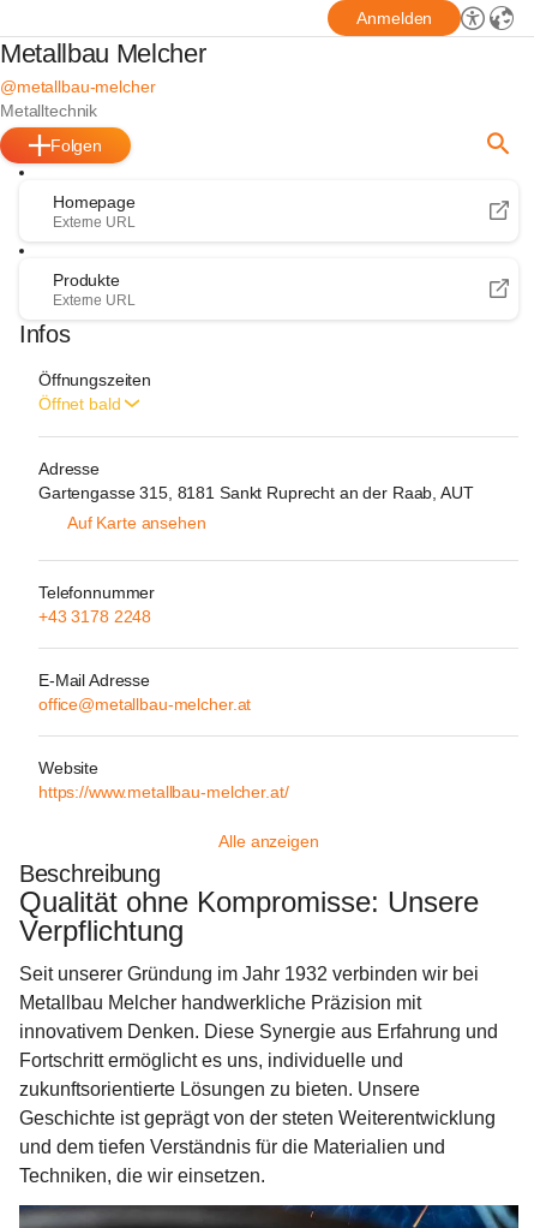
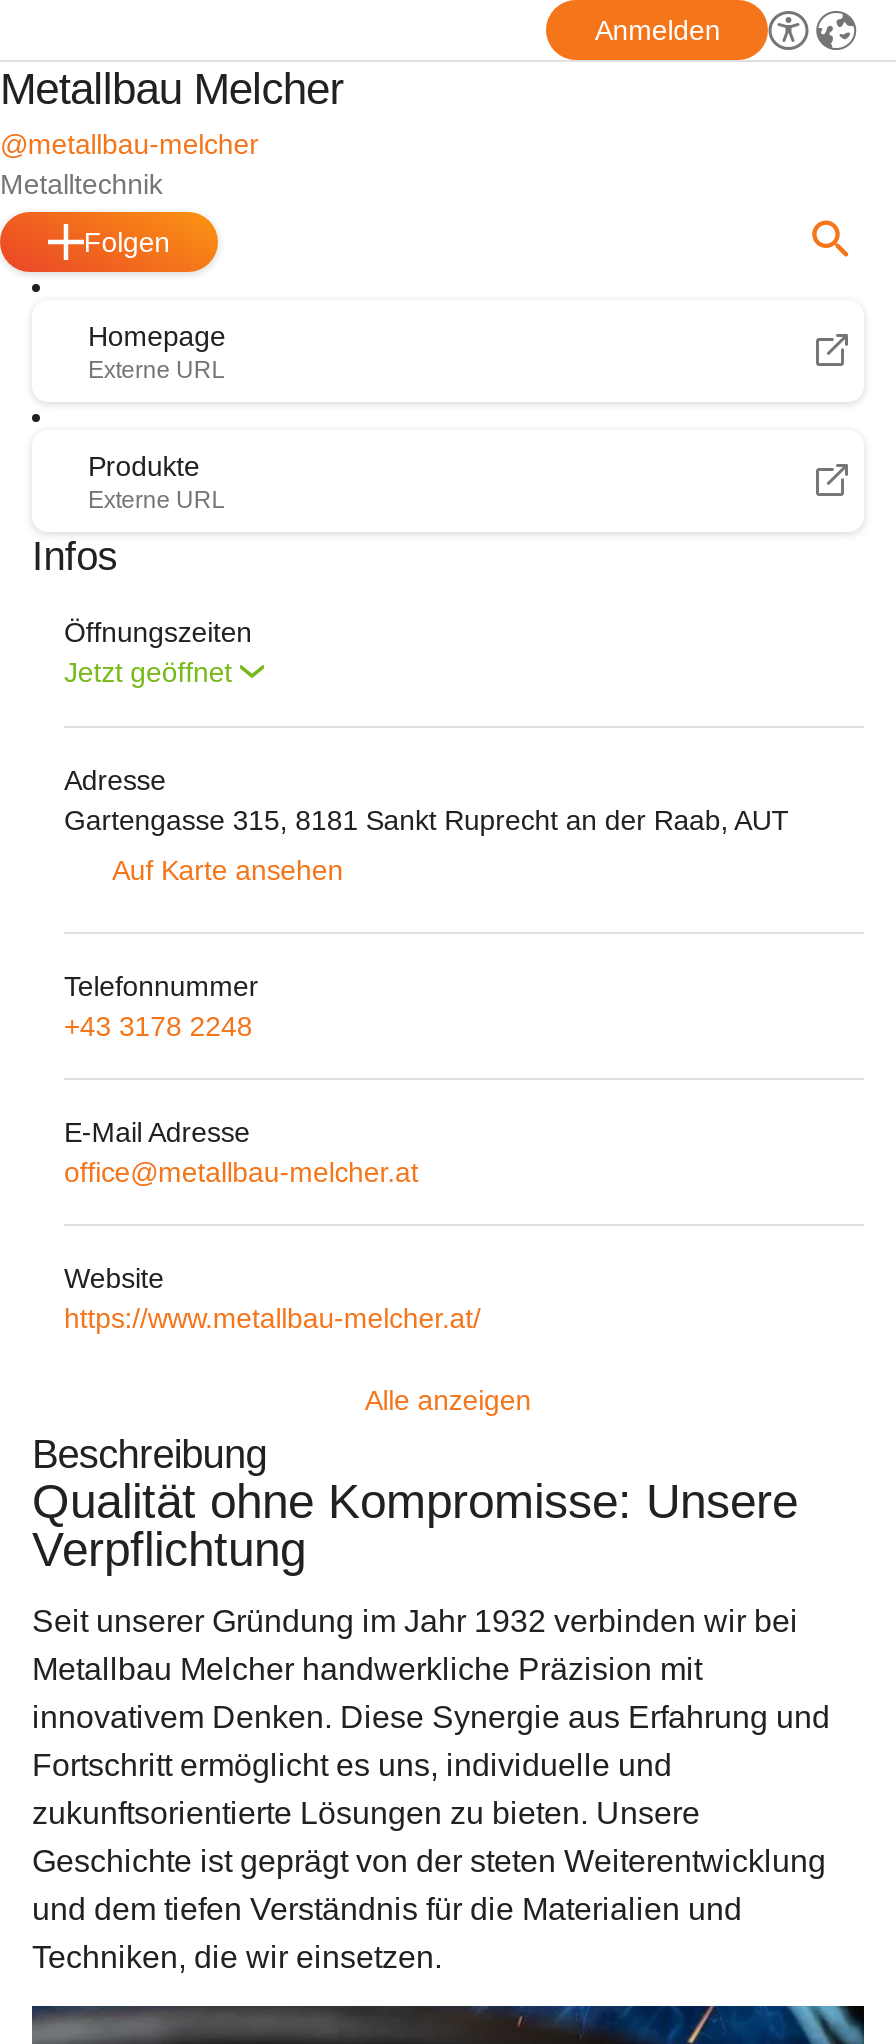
[38,394,121,413] Öffnet bald -> [64,656,232,688] Jetzt geöffnet

